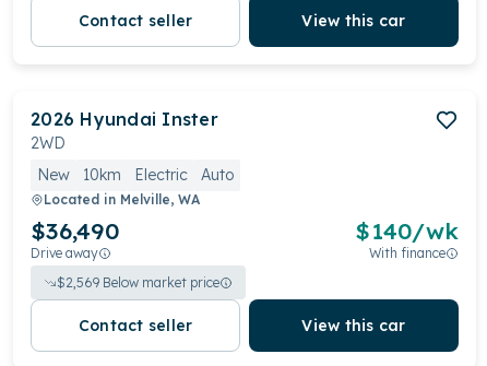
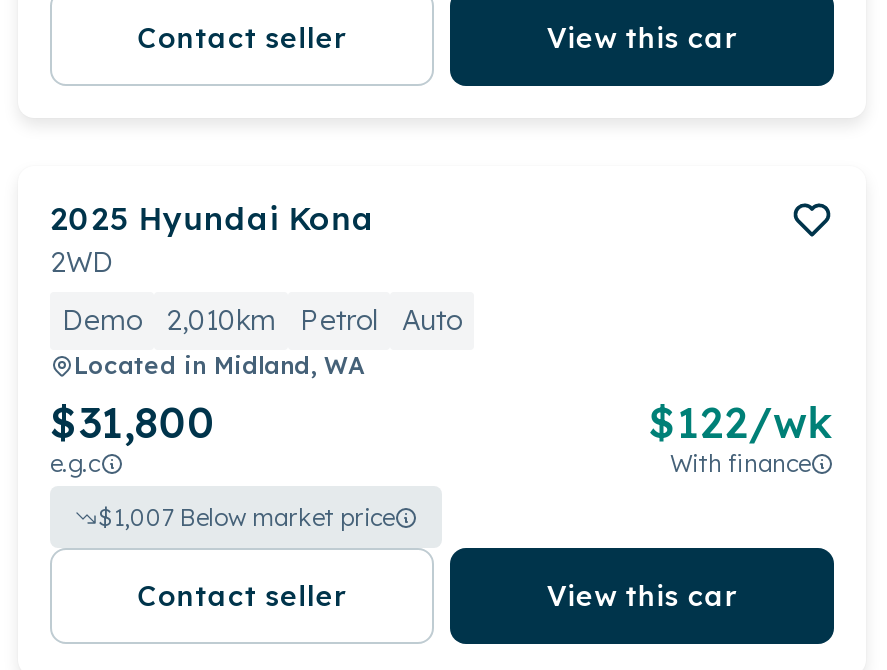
[31,108,218,130] 2026 Hyundai Inster -> [50,198,375,238] 2025 Hyundai Kona
[37,165,188,185] New | 10km | Electric -> [62,302,378,338] Demo | 2,010km | Petrol
[31,191,200,261] Located in Melville, WA | $36,490 | Drive away -> [50,350,364,478] Located in Midland, WA | $31,800 | e.g.c
[355,216,459,245] $140/wk -> [648,396,834,448] $122/wk
[57,274,219,291] $2,569 Below market price -> [98,502,394,532] $1,007 Below market price

